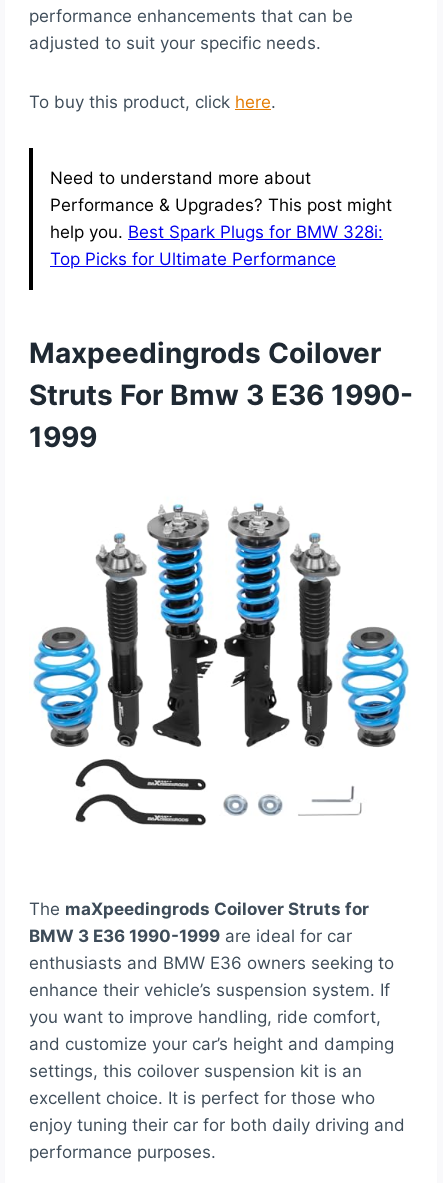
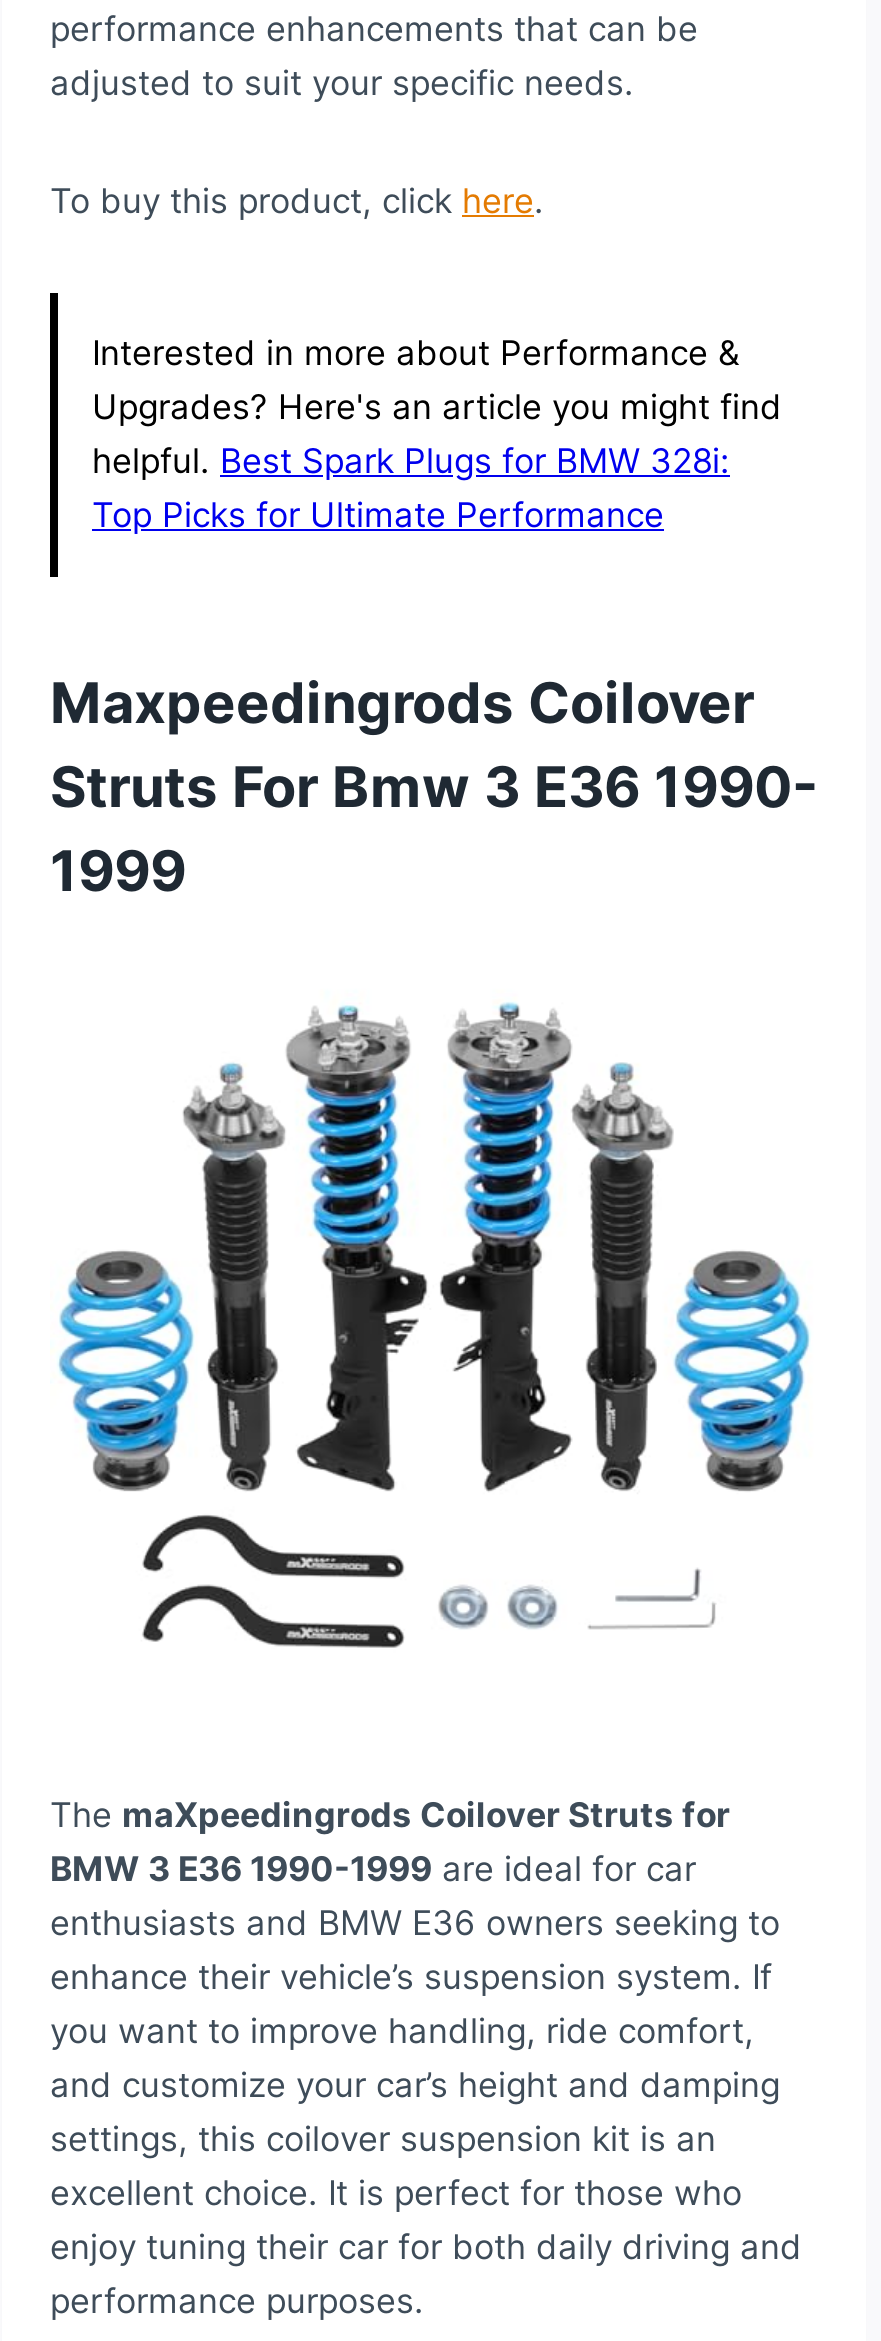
[50,168,392,242] Need to understand more about | Performance & Upgrades? This post might | help you. Best Spark Plugs for BMW 328i: -> [92,333,782,481] Interested in more about Performance & | Upgrades? Here's an article you might find | helpful. Best Spark Plugs for BMW 328i:

